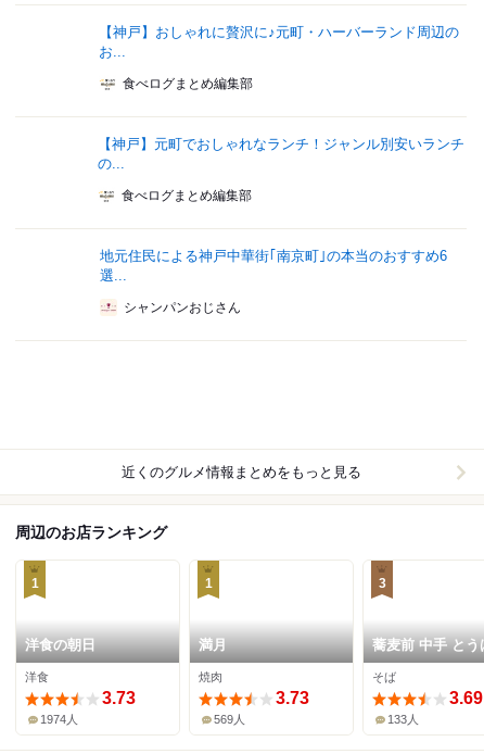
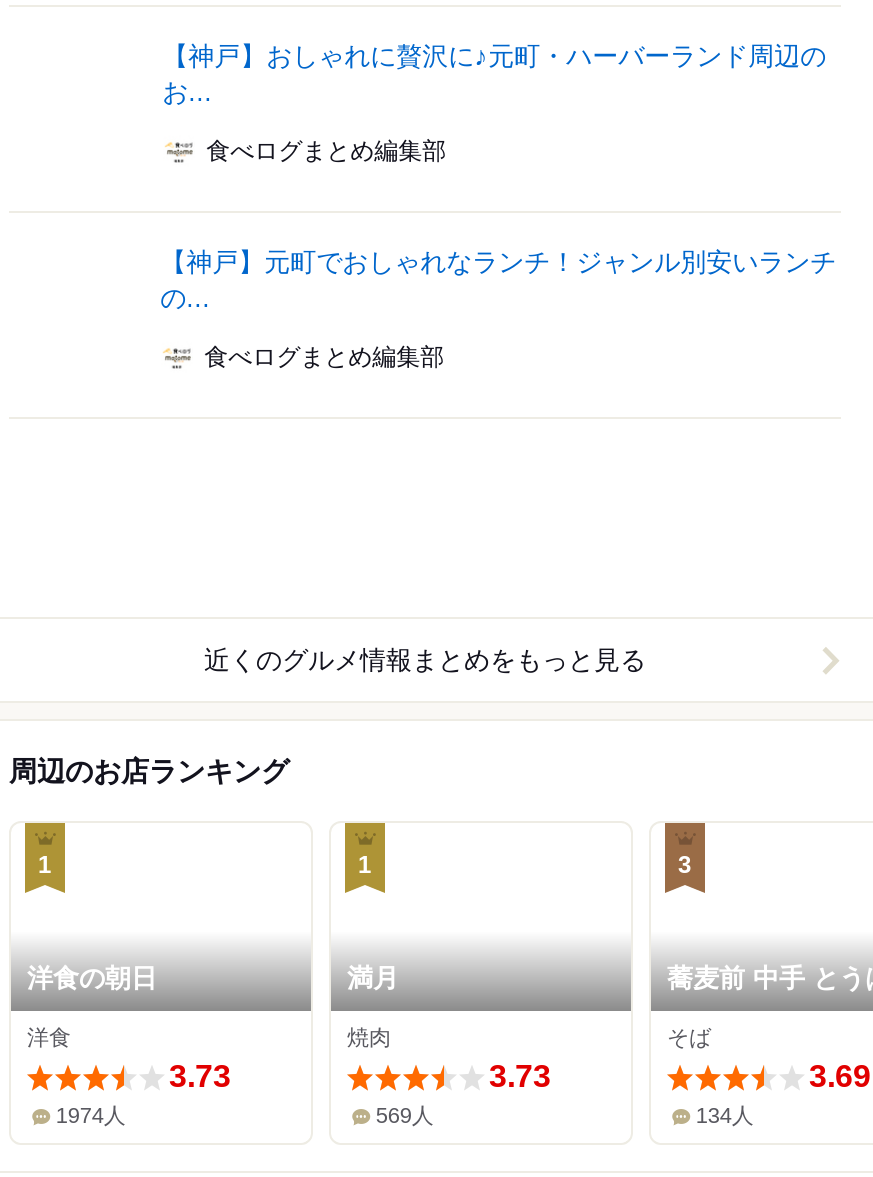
[100,248,448,315] 地元住民による神戸中華街｢南京町｣の本当のおすすめ6 | 選... | シャンパンおじさん -> none
[388,713,419,726] 133人 -> [696,1104,754,1128] 134人

